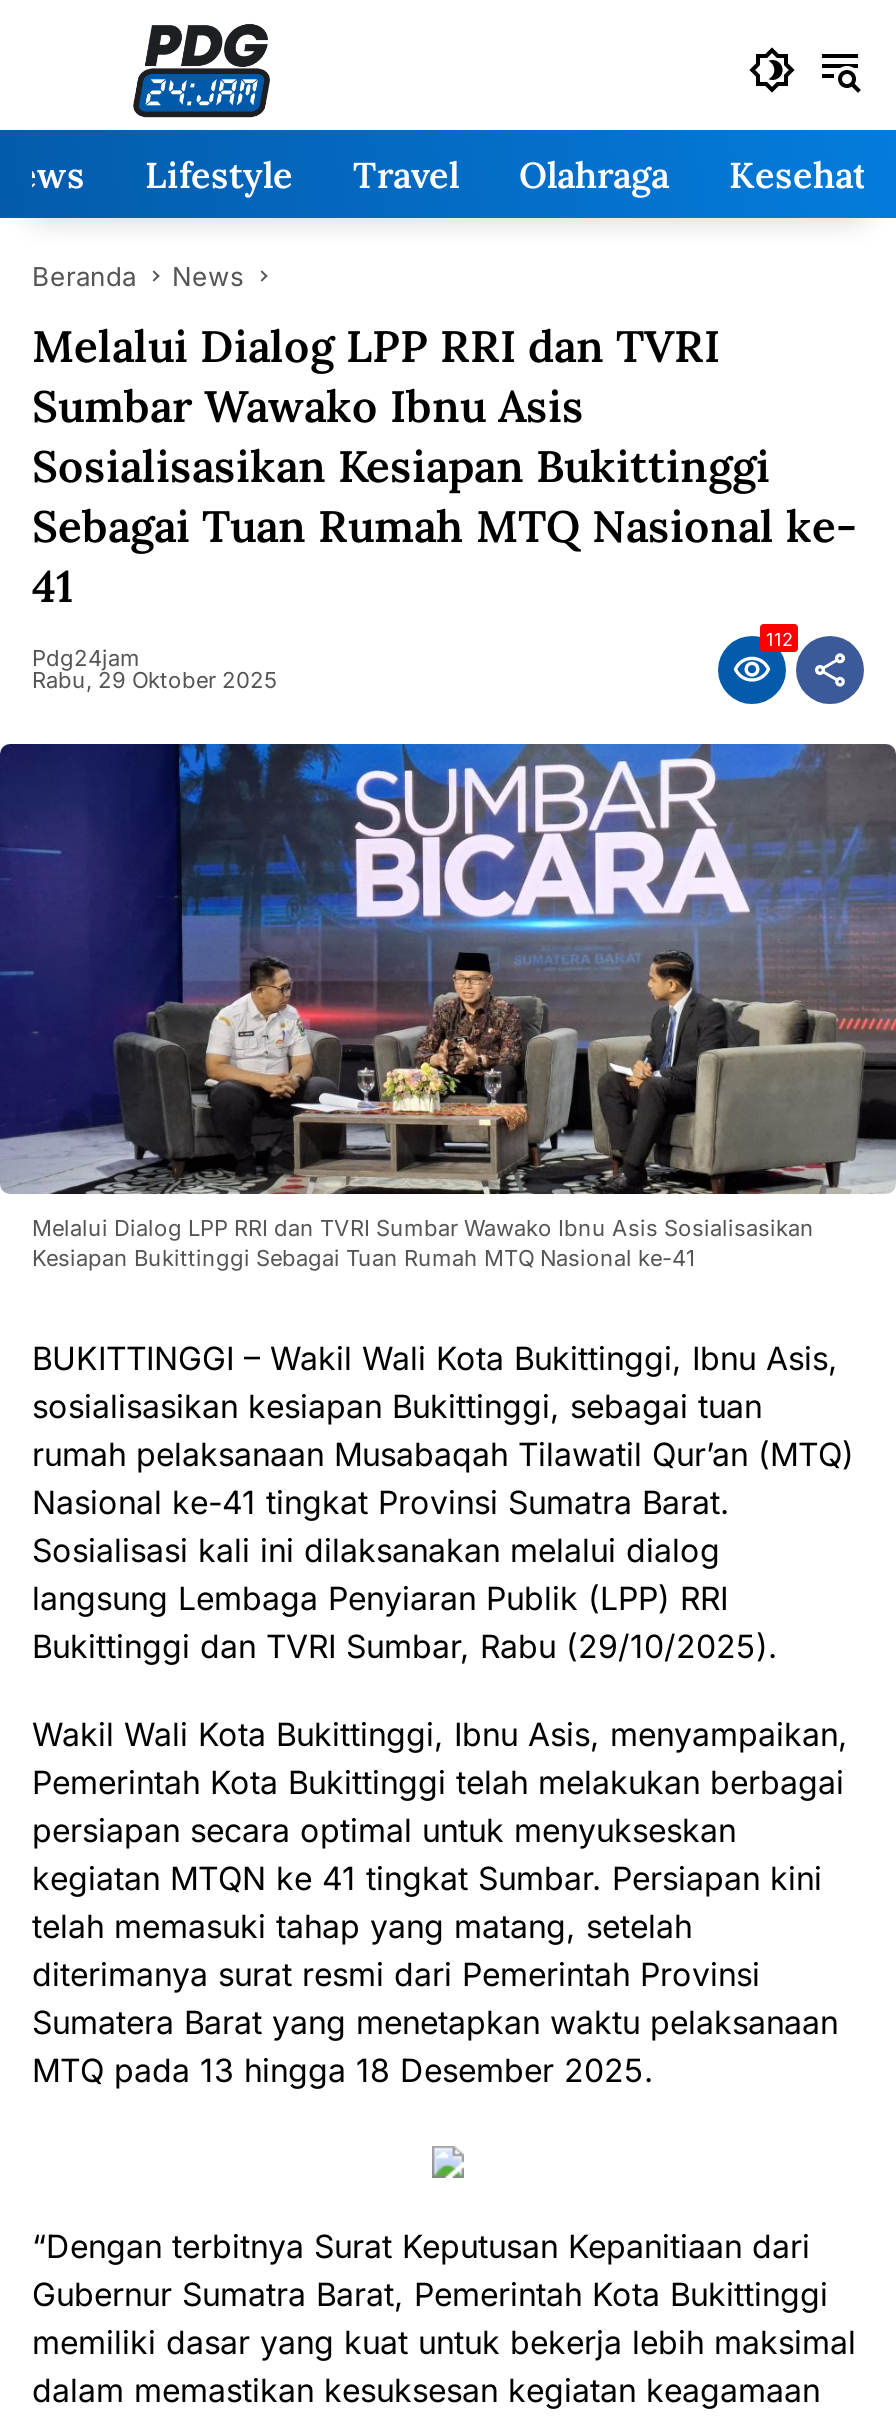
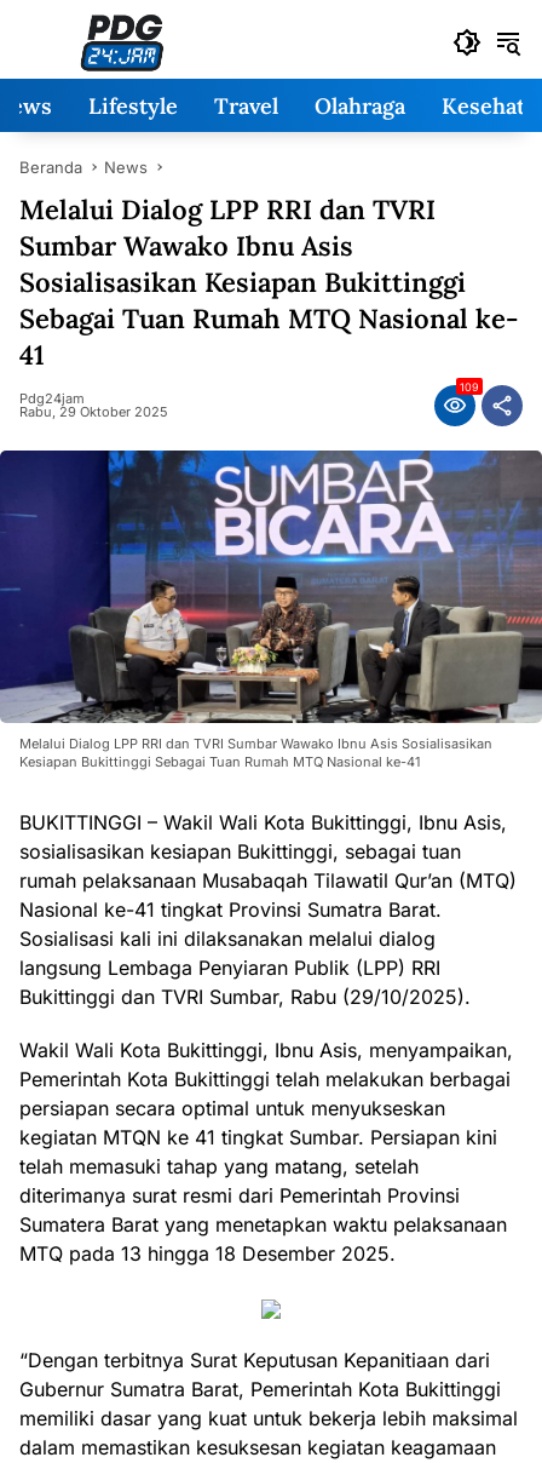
[766,628,792,650] 112 -> [460,380,479,394] 109

